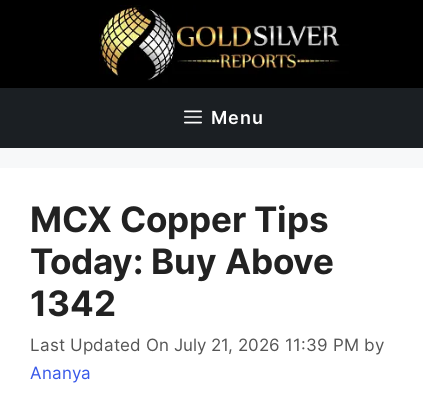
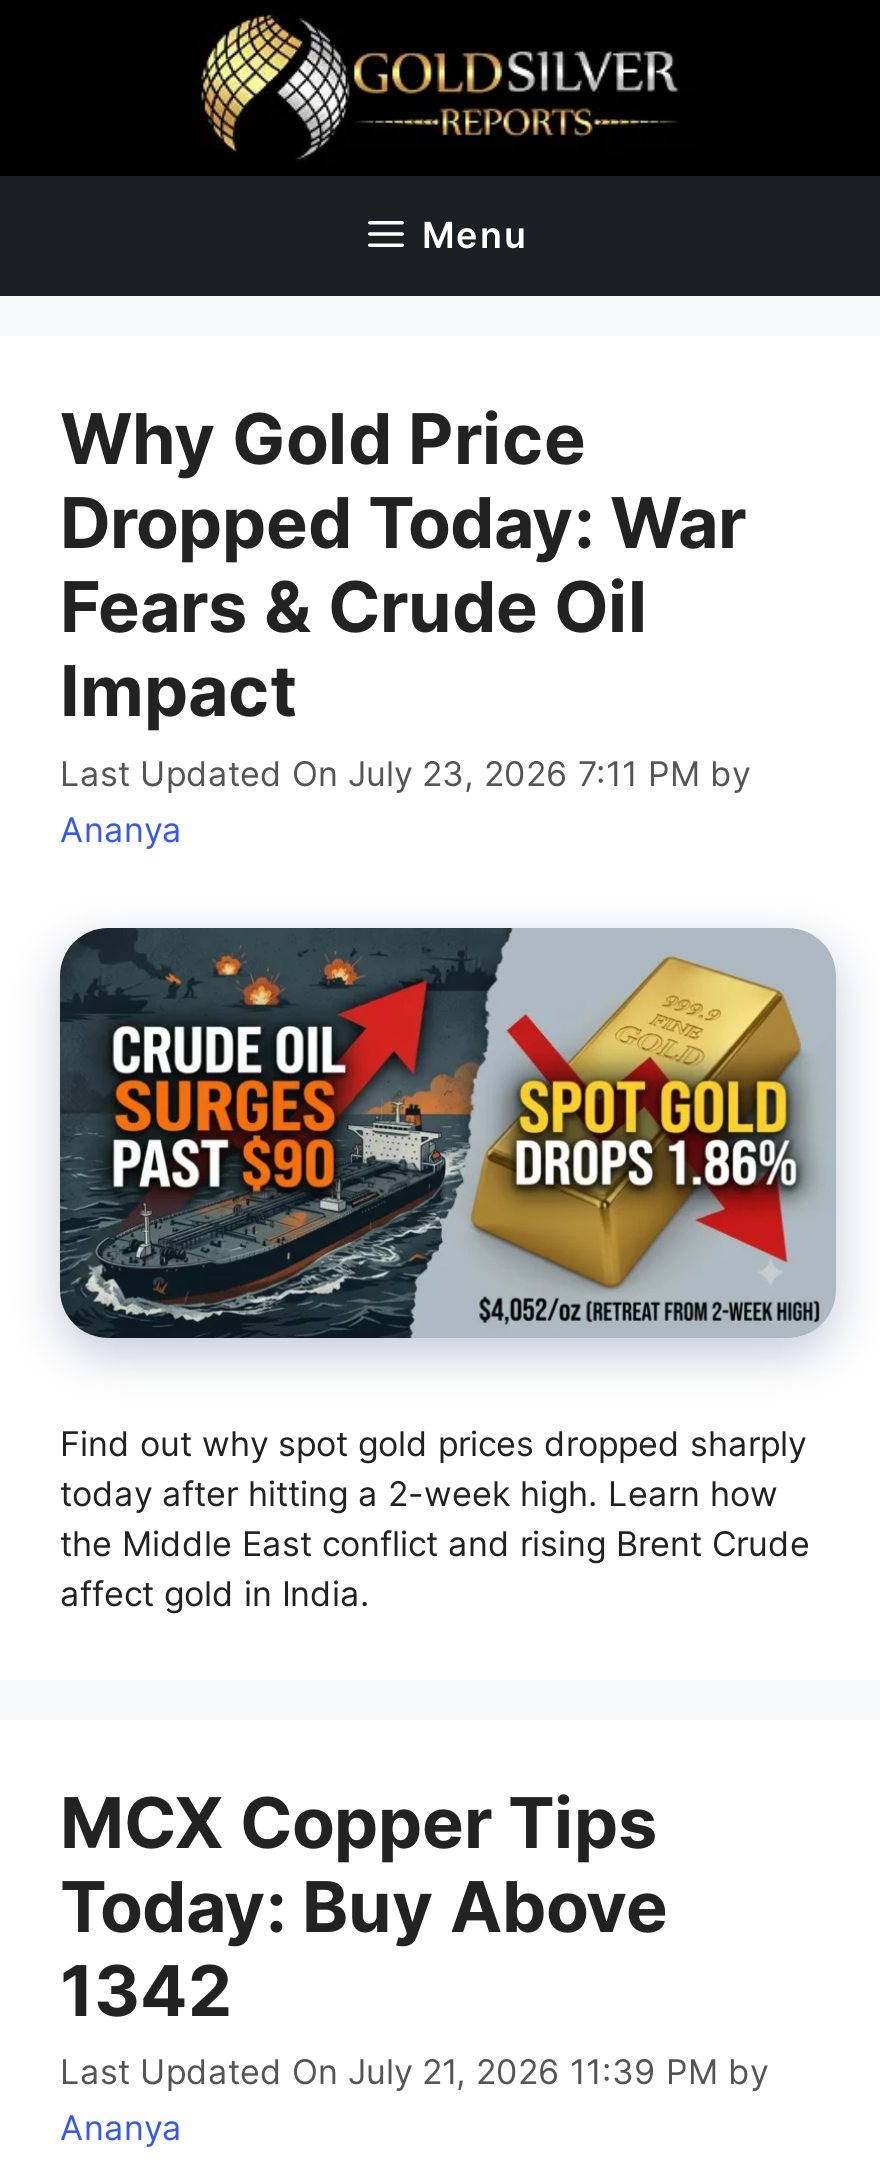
none -> [56,924,838,1613] [image] | Find out why spot gold prices dropped sharply | today after hitting a 2-week high. Learn how | the Middle East conflict and rising Brent Crude | affect gold in India.
none -> [60,396,750,849] Why Gold Price | Dropped Today: War | Fears & Crude Oil | Impact | Last Updated On July 23, 2026 7:11 PM by | Ananya

